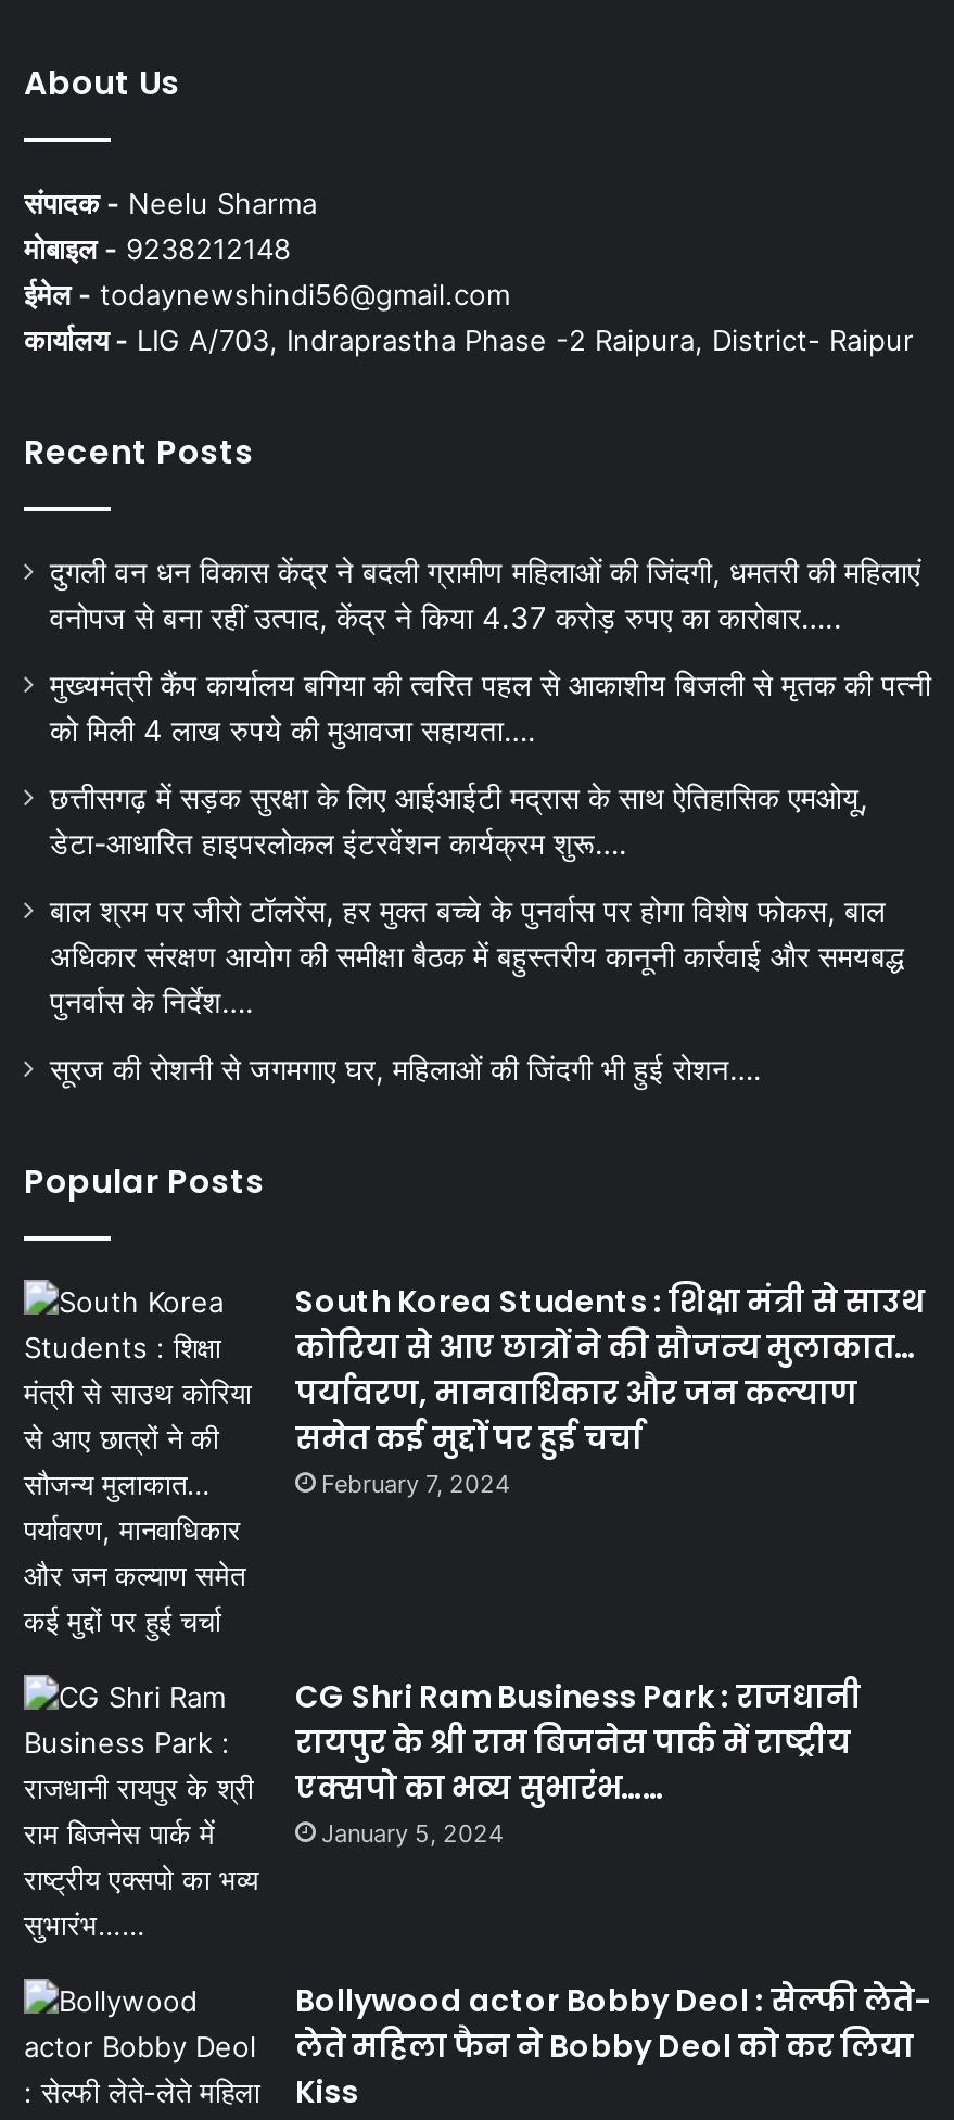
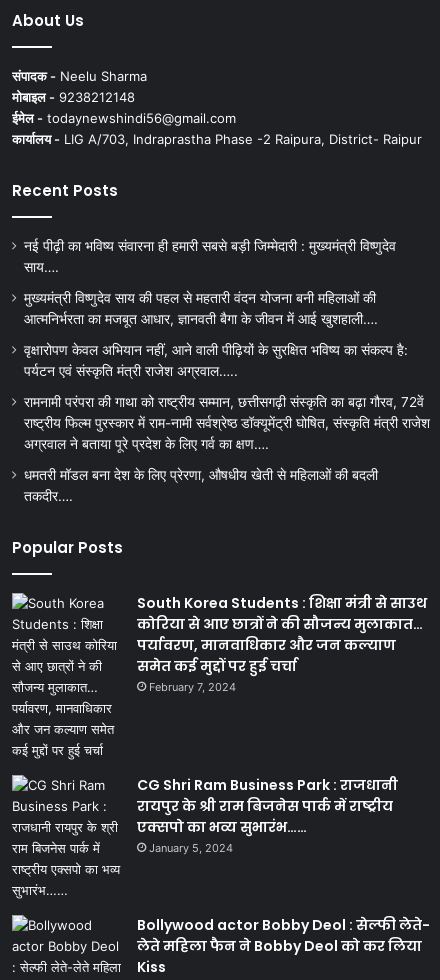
[50,555,920,635] दुगली वन धन विकास केंद्र ने बदली ग्रामीण महिलाओं की जिंदगी, धमतरी की महिलाएं | वनोपज से बना रहीं उत्पाद, केंद्र ने किया 4.37 करोड़ रुपए का कारोबार….. -> [24,238,396,275] नई पीढ़ी का भविष्य संवारना ही हमारी सबसे बड़ी जिम्मेदारी : मुख्यमंत्री विष्णुदेव | साय….
[50,668,931,748] मुख्यमंत्री कैंप कार्यालय बगिया की त्वरित पहल से आकाशीय बिजली से मृतक की पत्नी | को मिली 4 लाख रुपये की मुआवजा सहायता…. -> [24,290,378,327] मुख्यमंत्री विष्णुदेव साय की पहल से महतारी वंदन योजना बनी महिलाओं की | आत्मनिर्भरता का मजबूत आधार, ज्ञानवती बैगा के जीवन में आई खुशहाली….
[50,781,868,861] छत्तीसगढ़ में सड़क सुरक्षा के लिए आईआईटी मद्रास के साथ ऐतिहासिक एमओयू, | डेटा-आधारित हाइपरलोकल इंटरवेंशन कार्यक्रम शुरू…. -> [24,342,408,379] वृक्षारोपण केवल अभियान नहीं, आने वाली पीढ़ियों के सुरक्षित भविष्य का संकल्प है: | पर्यटन एवं संस्कृति मंत्री राजेश अग्रवाल…..
[50,894,905,1020] बाल श्रम पर जीरो टॉलरेंस, हर मुक्त बच्चे के पुनर्वास पर होगा विशेष फोकस, बाल | अधिकार संरक्षण आयोग की समीक्षा बैठक में बहुस्तरीय कानूनी कार्रवाई और समयबद्ध | पुनर्वास के निर्देश…. -> [24,394,430,452] रामनामी परंपरा की गाथा को राष्ट्रीय सम्मान, छत्तीसगढ़ी संस्कृति का बढ़ा गौरव, 72वें | राष्ट्रीय फिल्म पुरस्कार में राम-नामी सर्वश्रेष्ठ डॉक्यूमेंट्री घोषित, संस्कृति मंत्री राजेश | अग्रवाल ने बताया पूरे प्रदेश के लिए गर्व का क्षण….
[50,1052,762,1087] सूरज की रोशनी से जगमगाए घर, महिलाओं की जिंदगी भी हुई रोशन…. -> [24,467,378,504] धमतरी मॉडल बना देश के लिए प्रेरणा, औषधीय खेती से महिलाओं की बदली | तकदीर….

